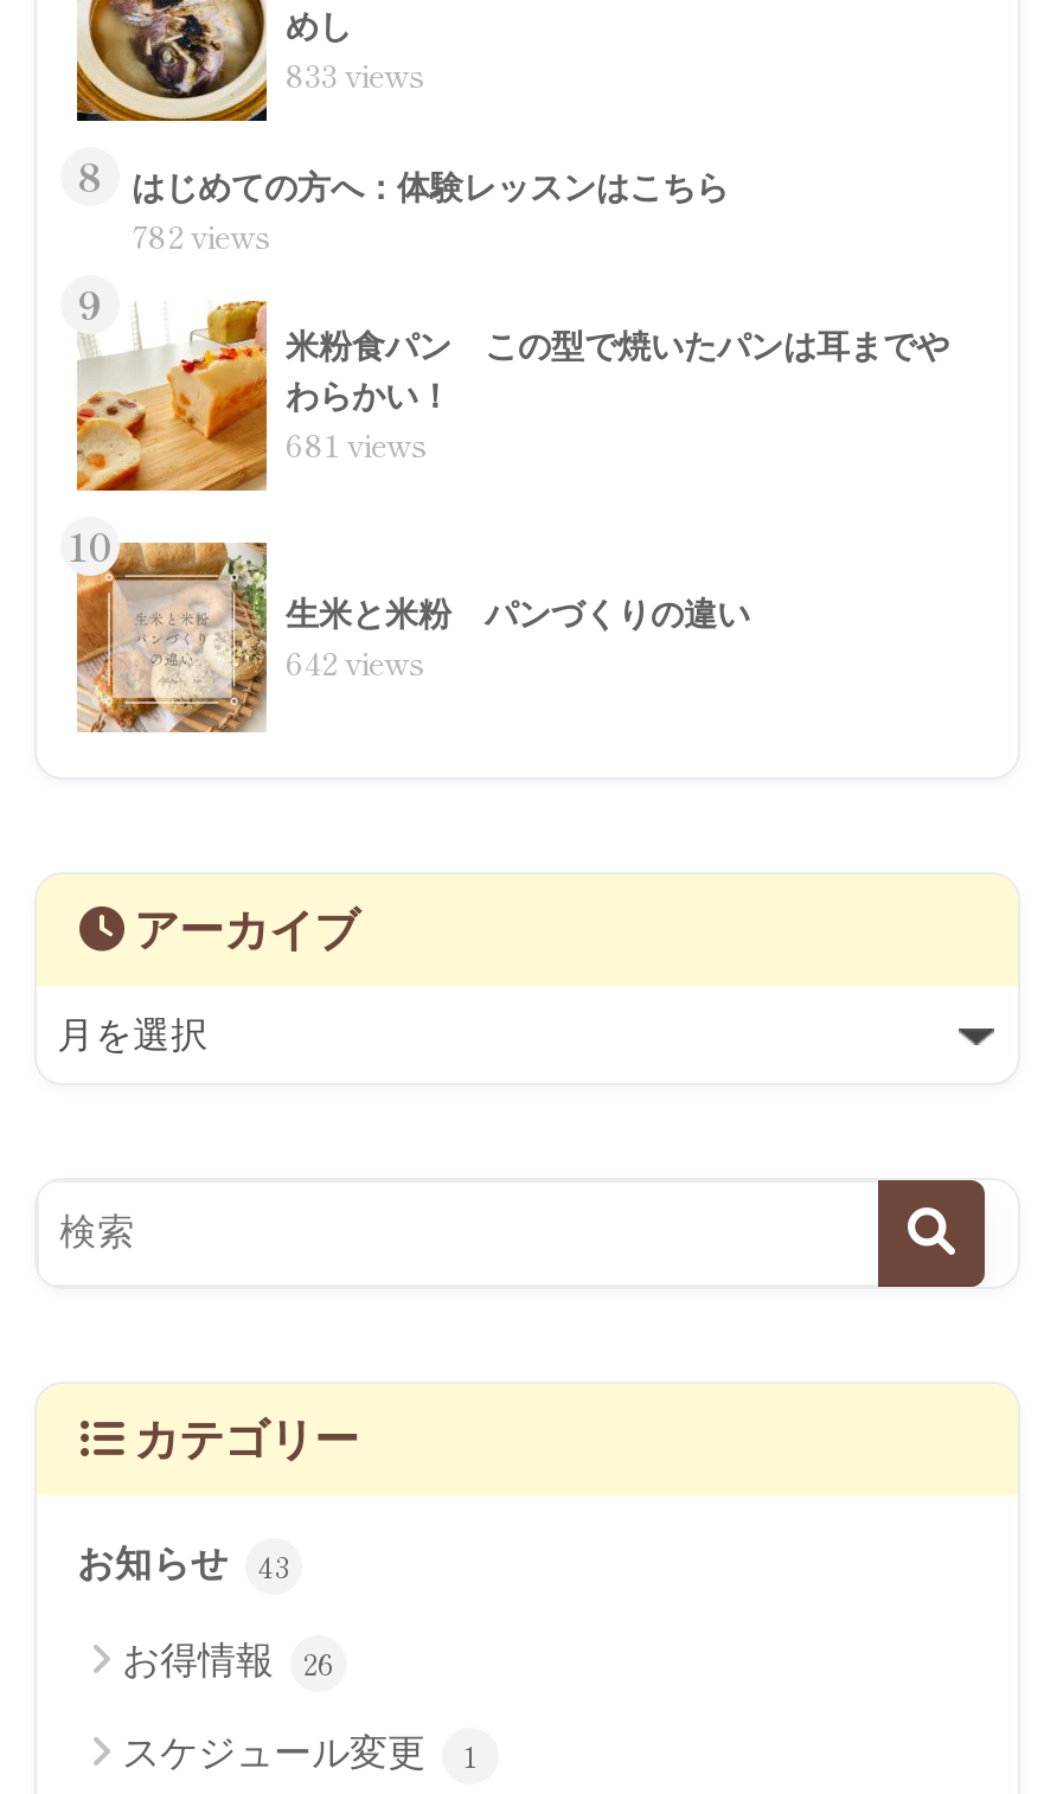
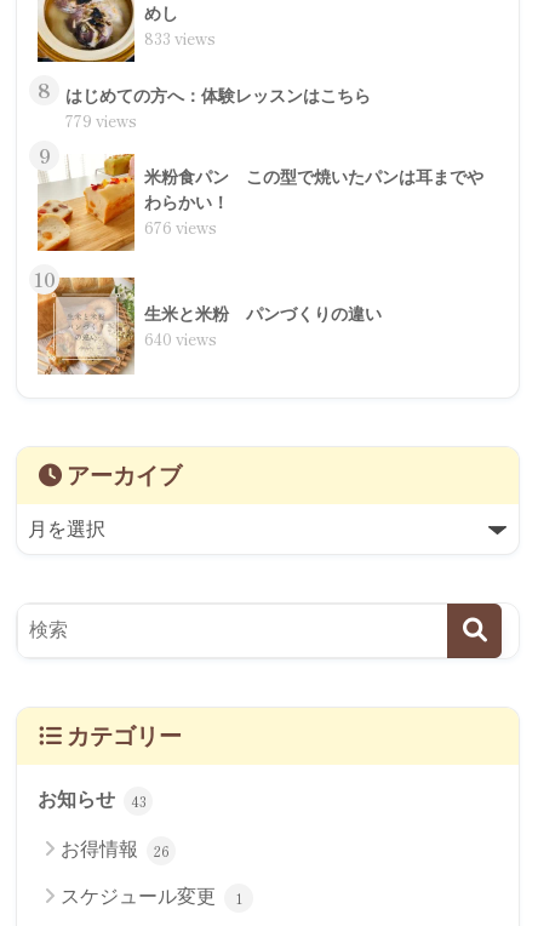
[132,214,271,259] 782 views -> [65,109,137,132] 779 views
[286,423,428,468] 681 views -> [144,216,217,239] 676 views
[286,641,425,686] 642 views -> [144,328,217,351] 640 views

